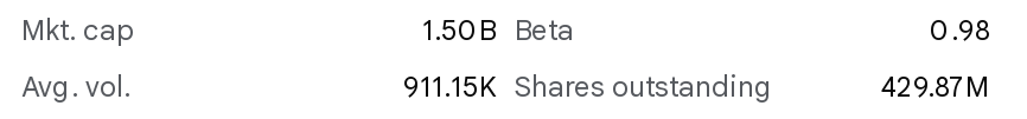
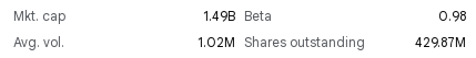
[422,12,574,47] 1.50B Beta -> [203,8,272,24] 1.49B Beta
[403,68,773,104] 911.15K Shares outstanding -> [198,34,365,50] 1.02M Shares outstanding

